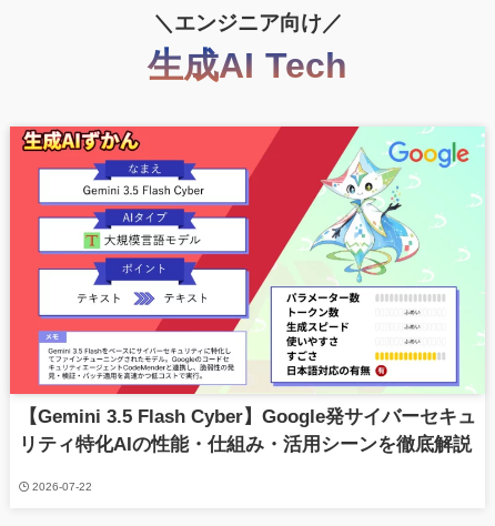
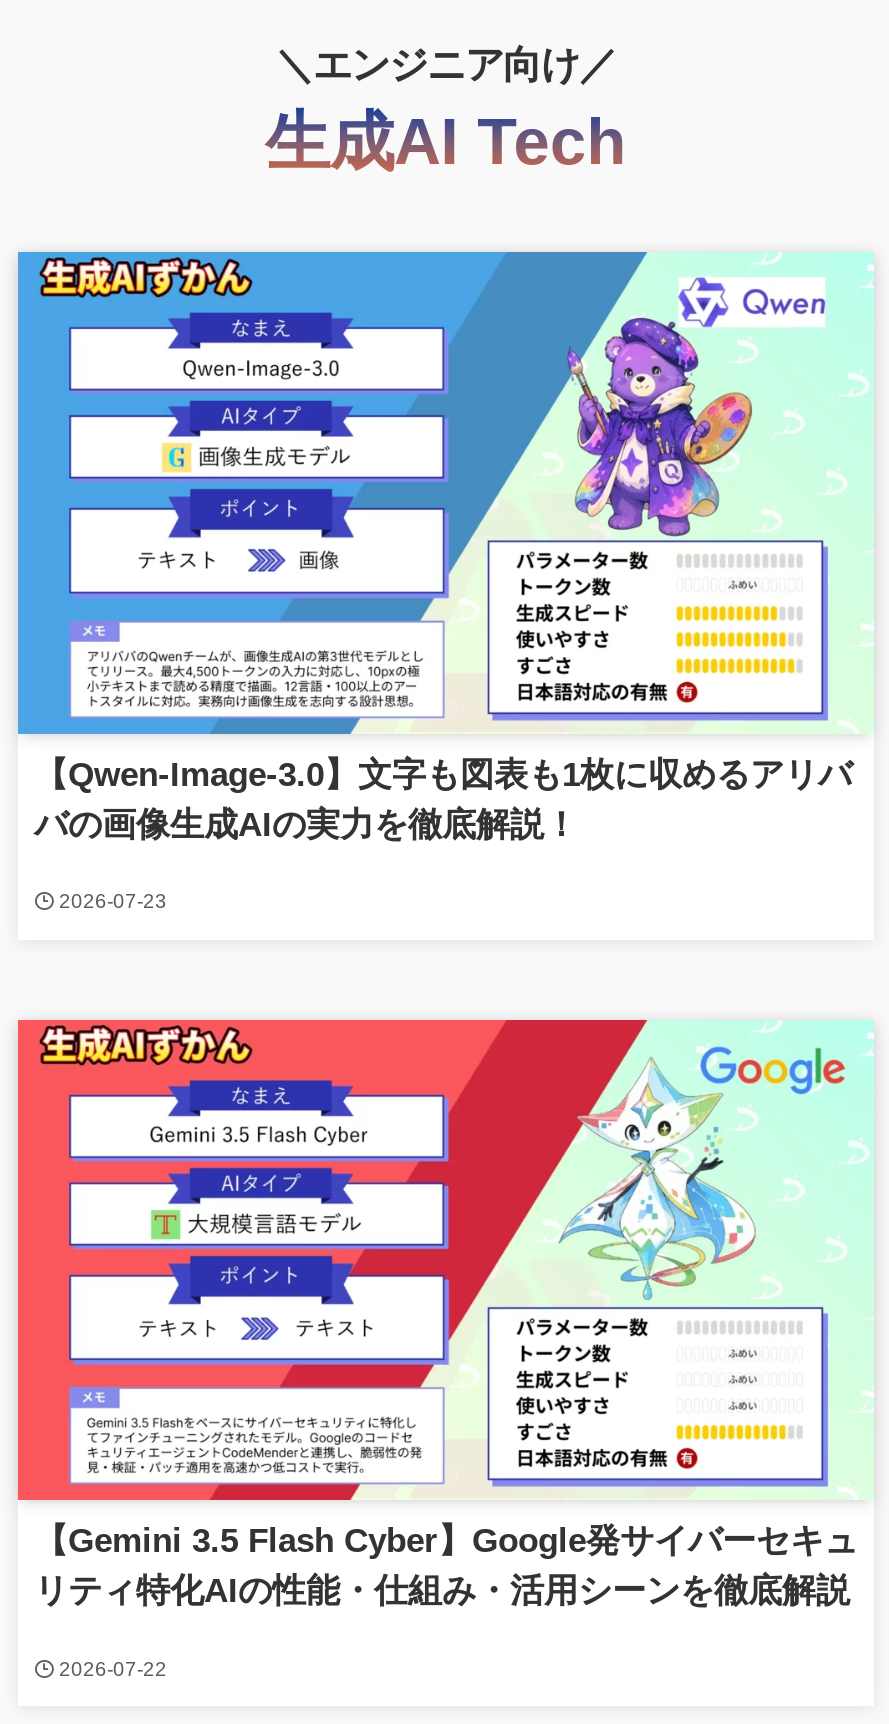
none -> [16,250,852,913] [image] | 【Qwen-Image-3.0】文字も図表も1枚に収めるアリバ | バの画像生成AIの実力を徹底解説！ | 2026-07-23

